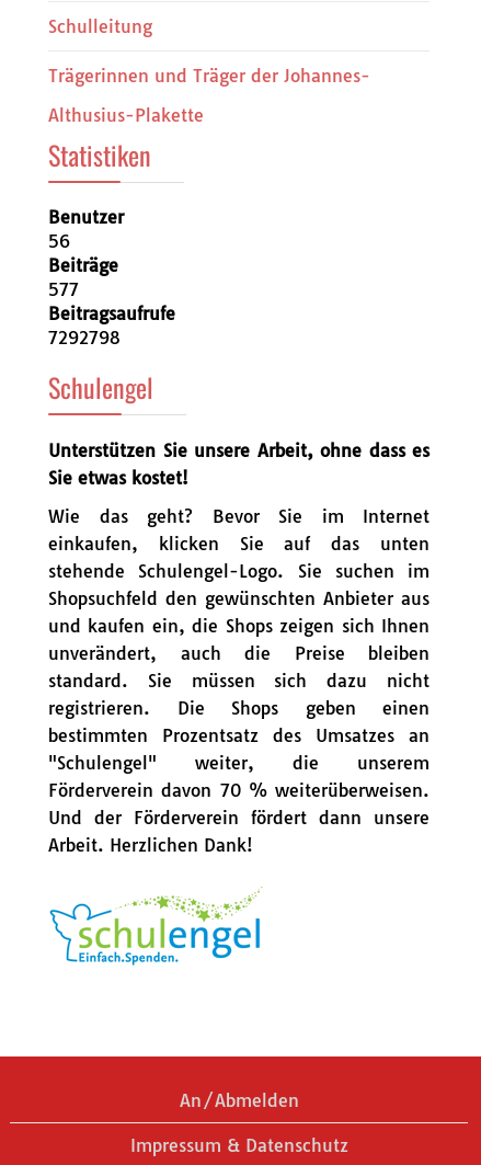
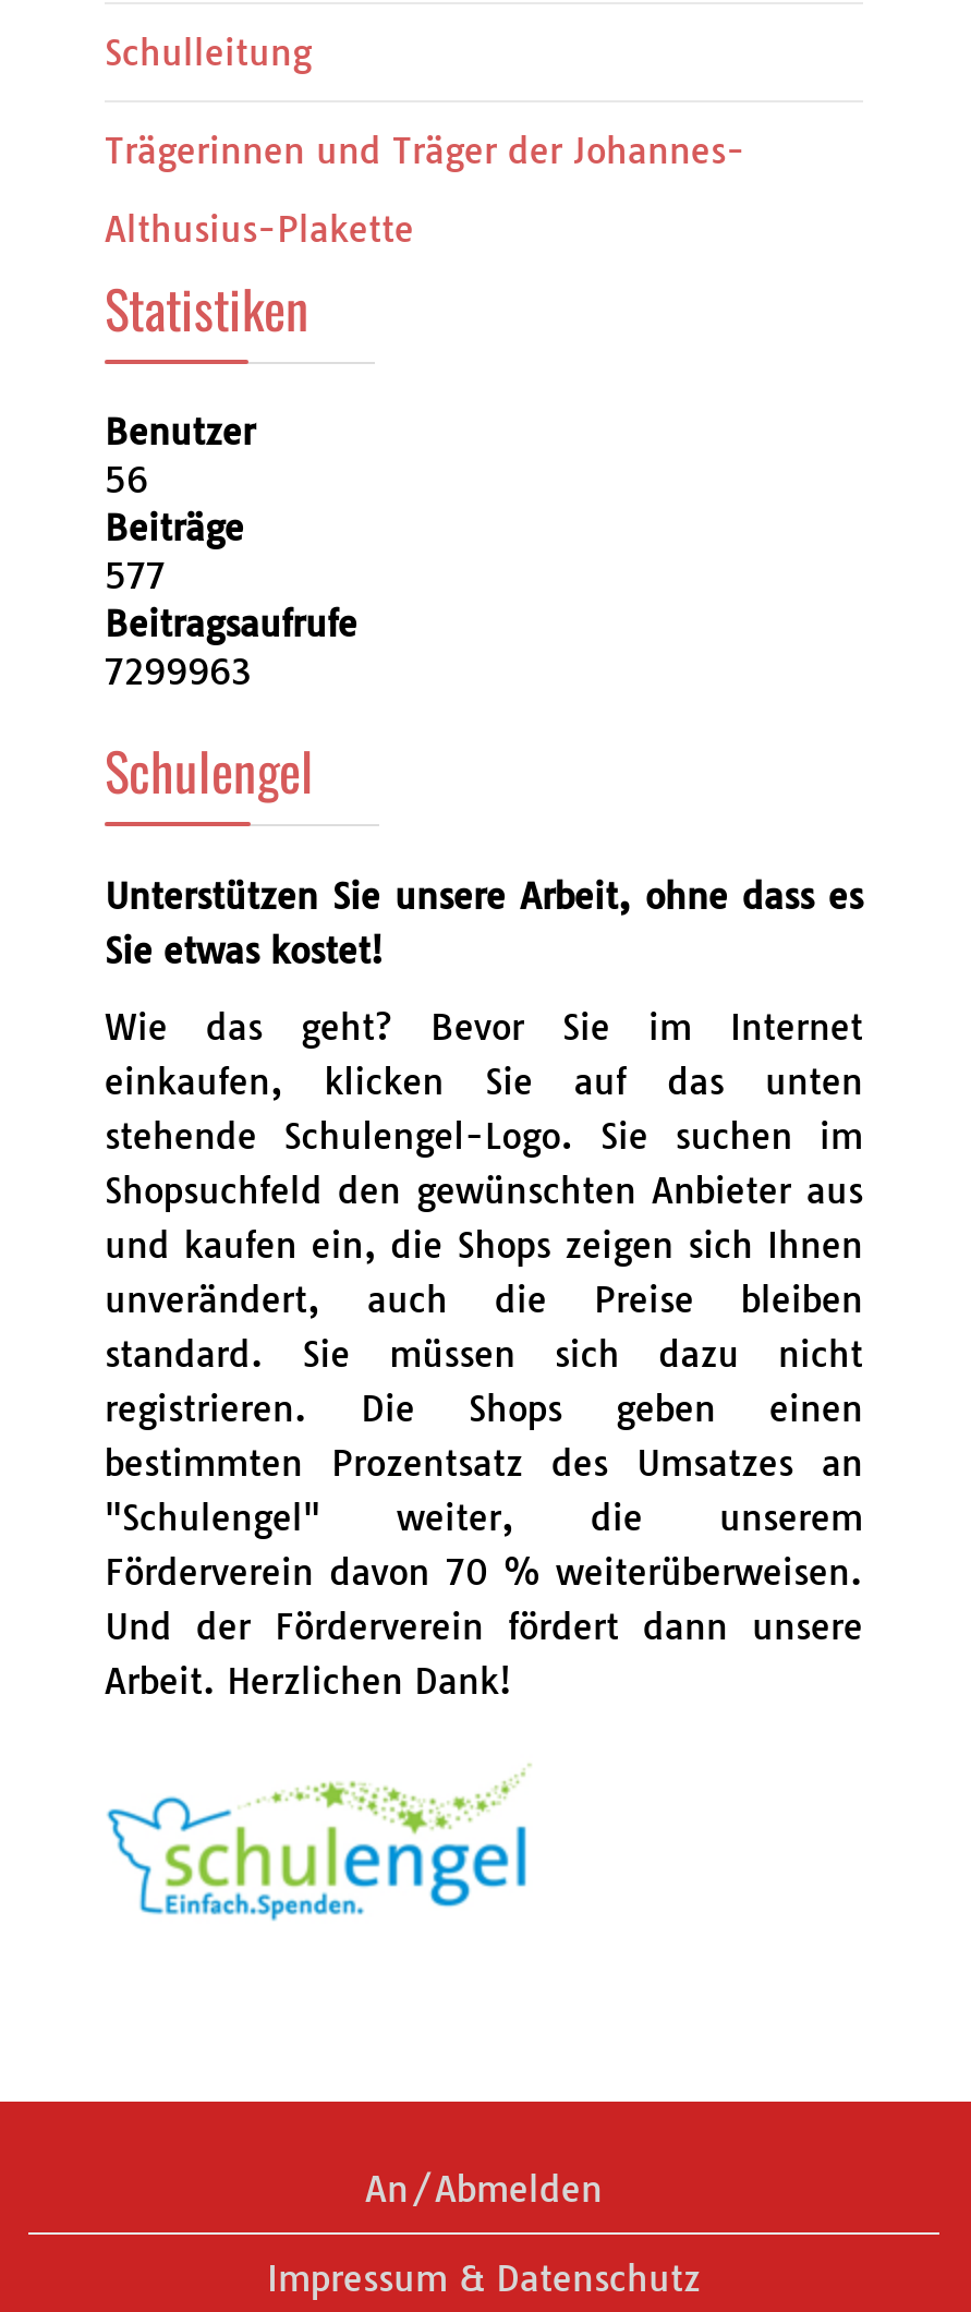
[48,326,121,348] 7292798 -> [105,649,251,692] 7299963

